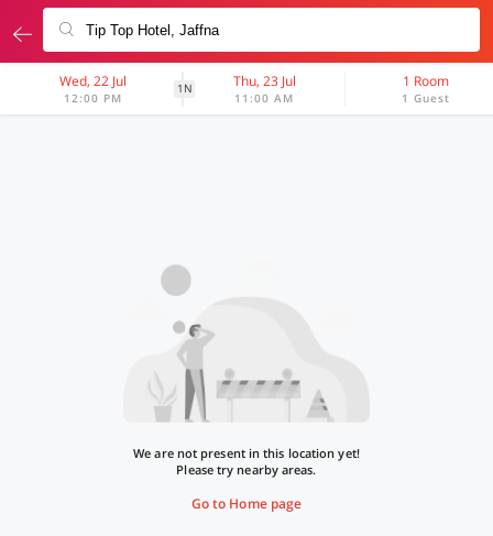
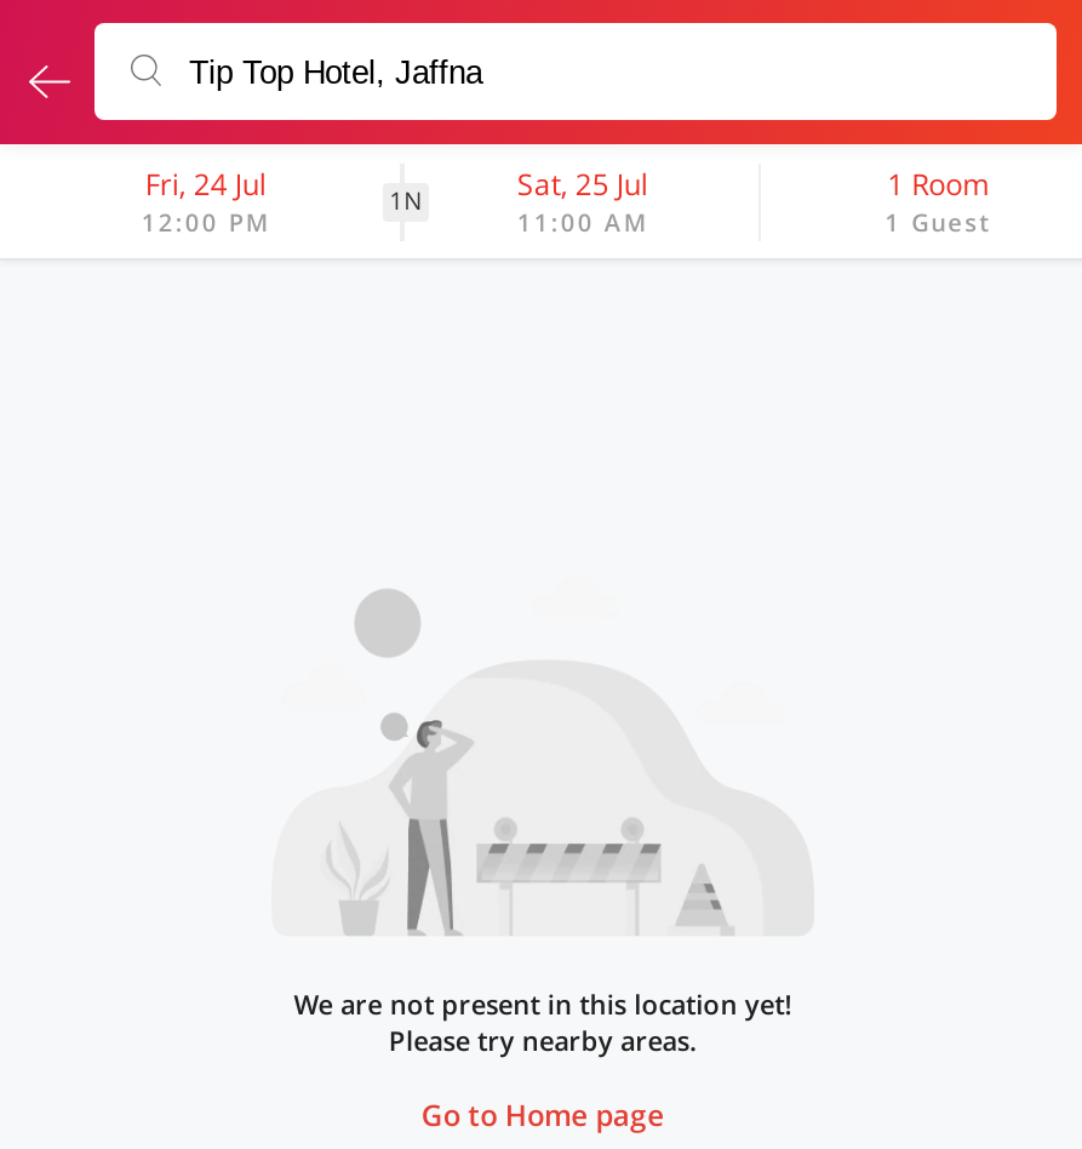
[60,72,127,90] Wed, 22 Jul -> [145,164,266,205] Fri, 24 Jul
[233,72,296,90] Thu, 23 Jul -> [517,164,648,205] Sat, 25 Jul

